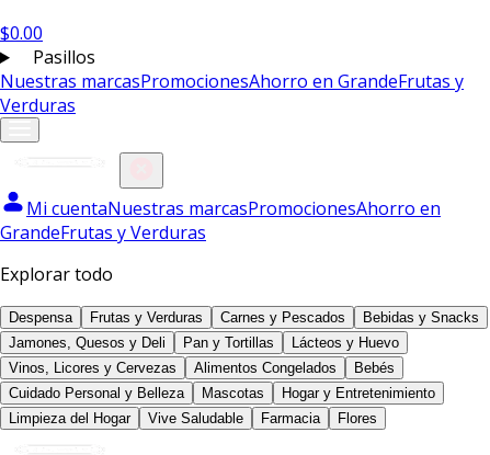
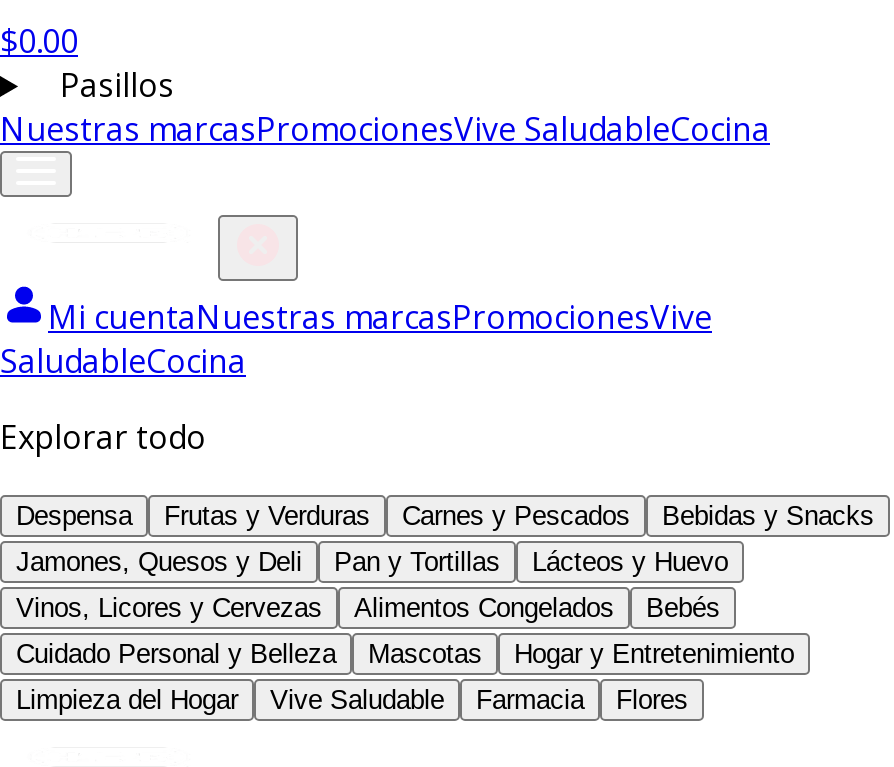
[0,69,464,117] Nuestras marcasPromocionesAhorro en GrandeFrutas y | Verduras -> [0,107,770,151] Nuestras marcasPromocionesVive SaludableCocina
[0,196,441,244] Mi cuentaNuestras marcasPromocionesAhorro en | GrandeFrutas y Verduras -> [0,295,712,383] Mi cuentaNuestras marcasPromocionesVive | SaludableCocina

